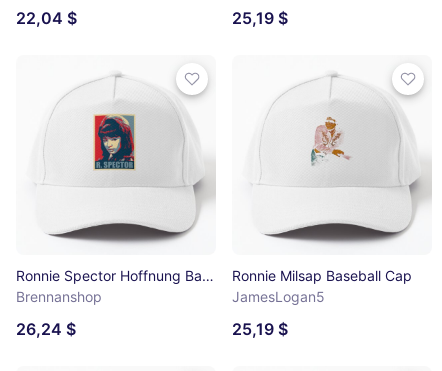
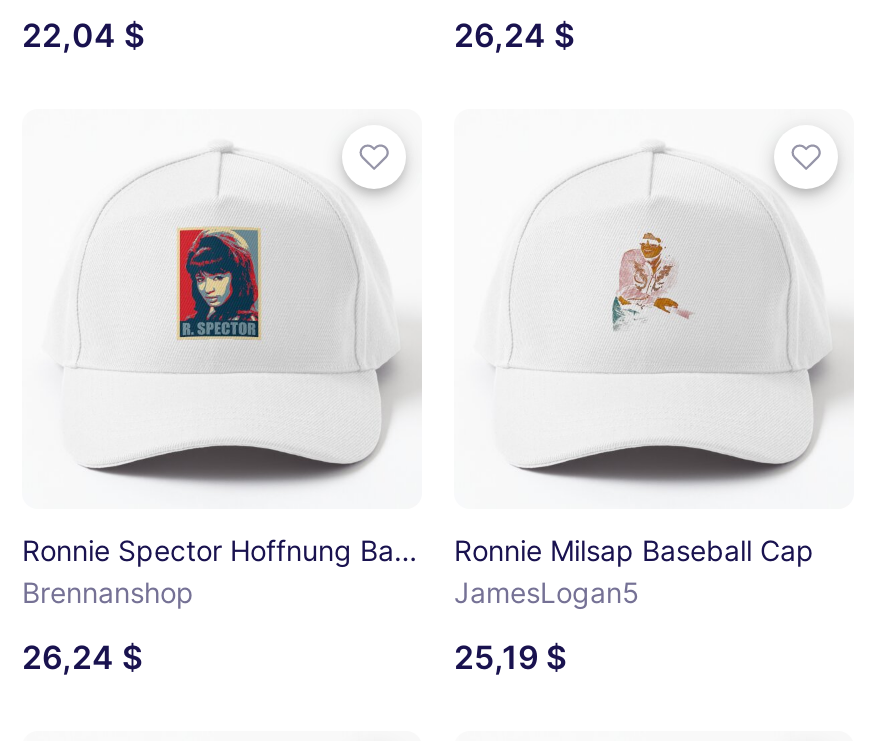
[232,8,288,28] 25,19 $ -> [454,15,574,55] 26,24 $

